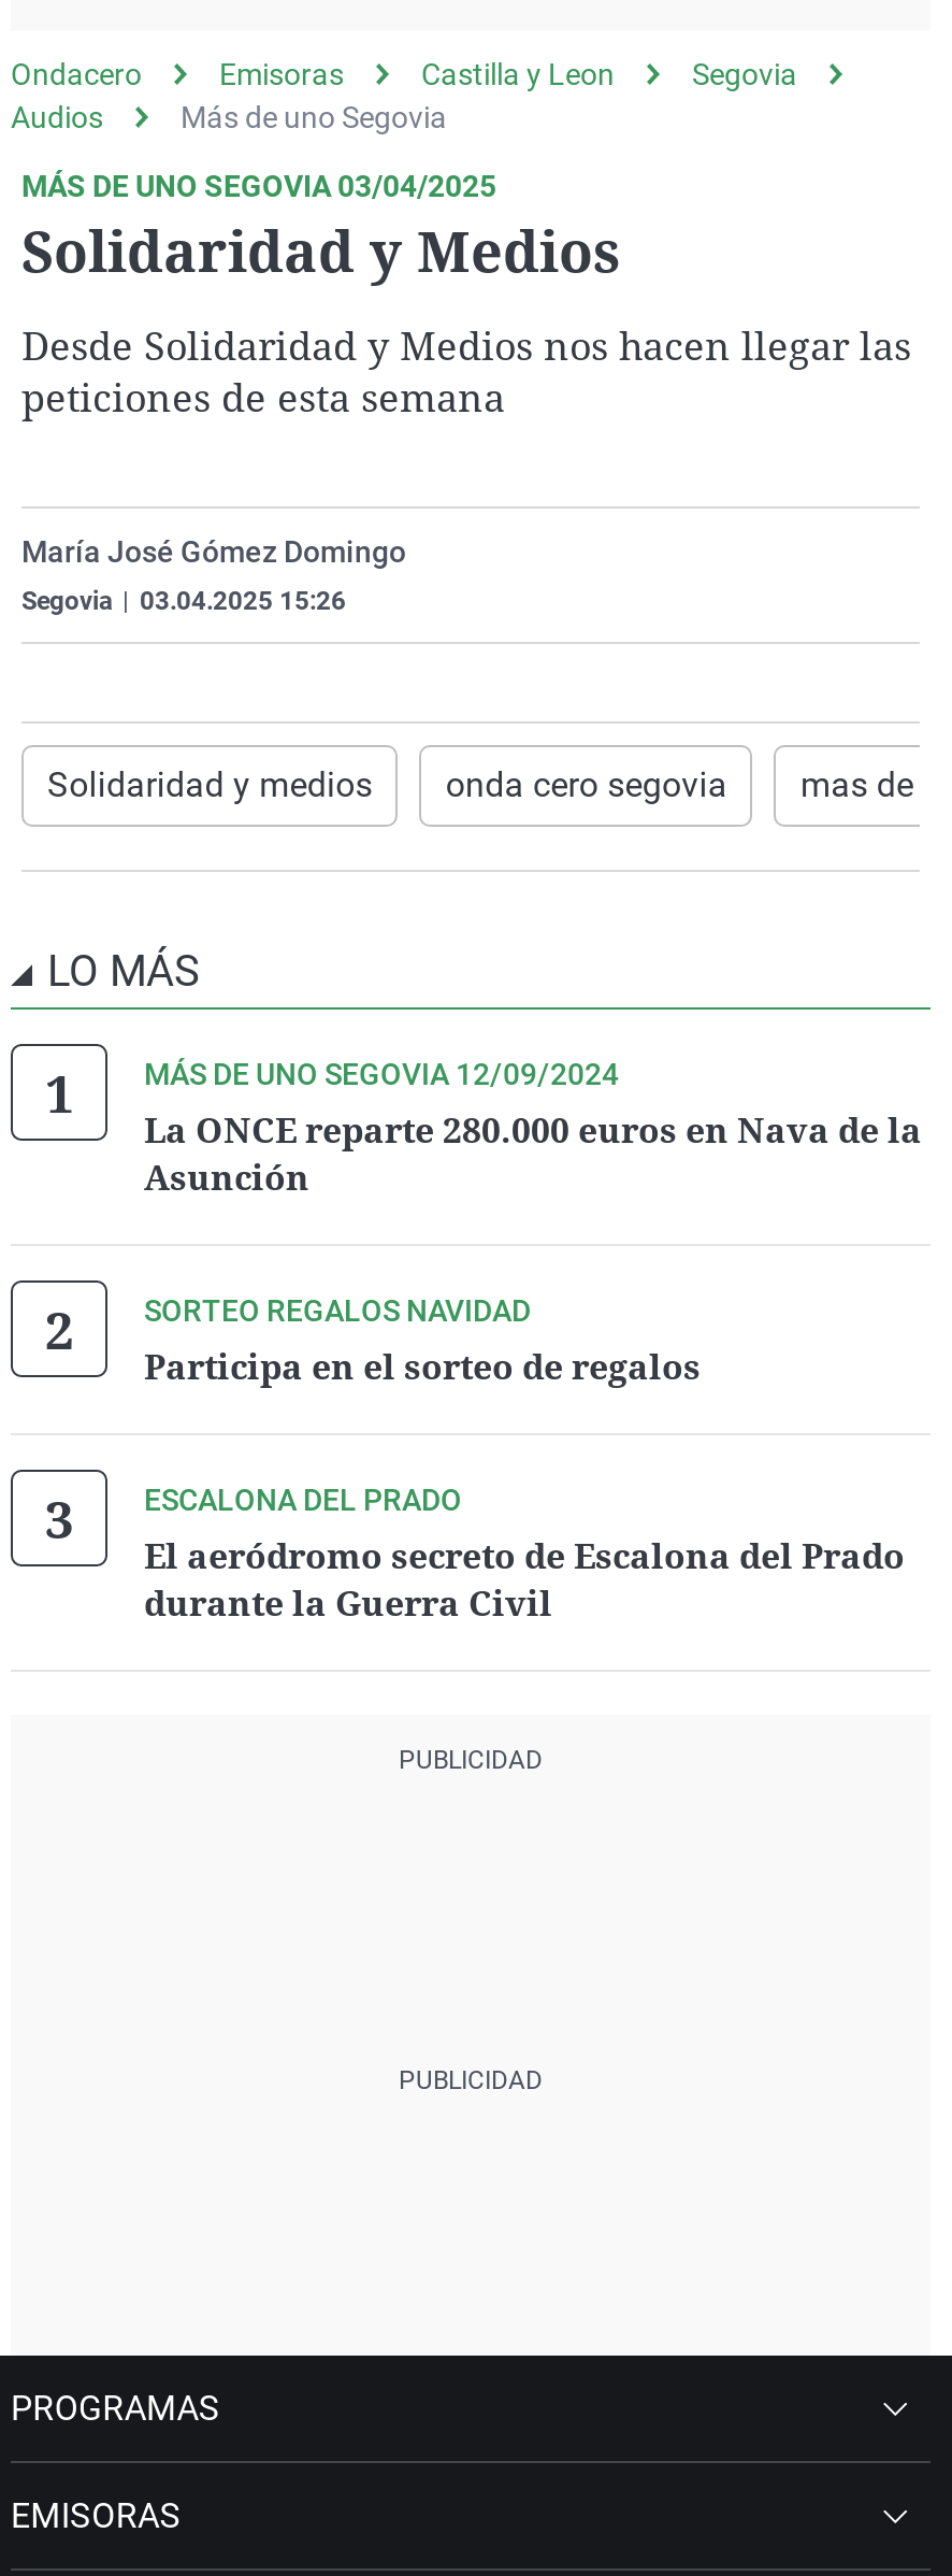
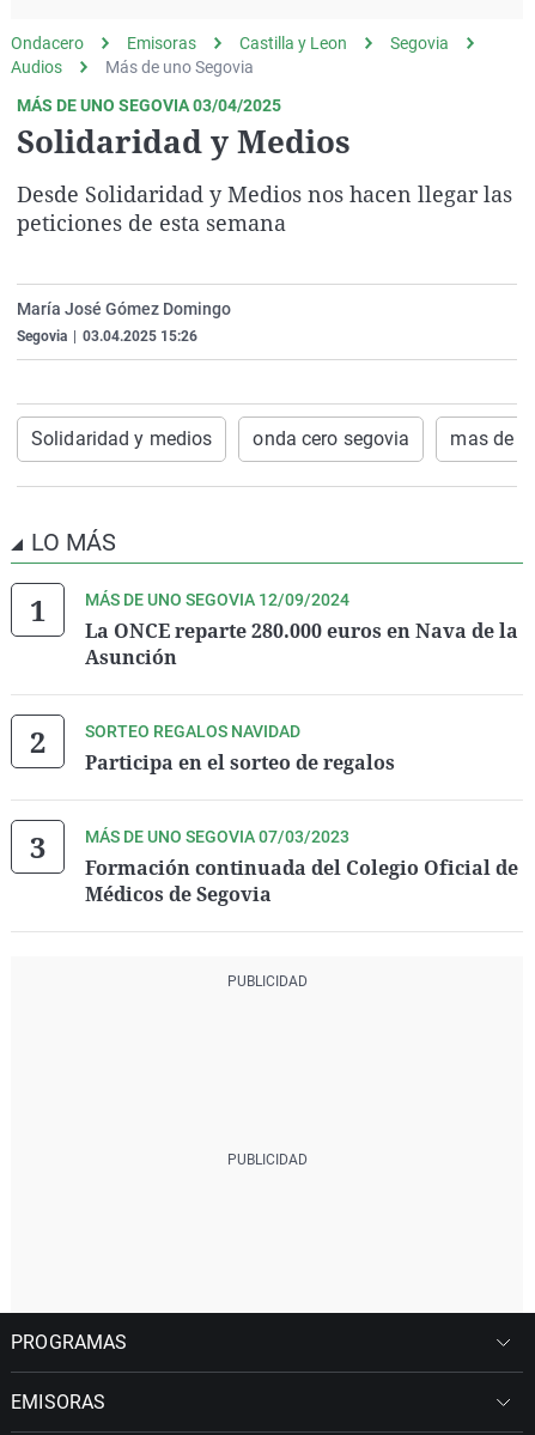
[144,1483,905,1627] ESCALONA DEL PRADO | El aeródromo secreto de Escalona del Prado | durante la Guerra Civil -> [85,827,518,907] MÁS DE UNO SEGOVIA 07/03/2023 | Formación continuada del Colegio Oficial de | Médicos de Segovia

